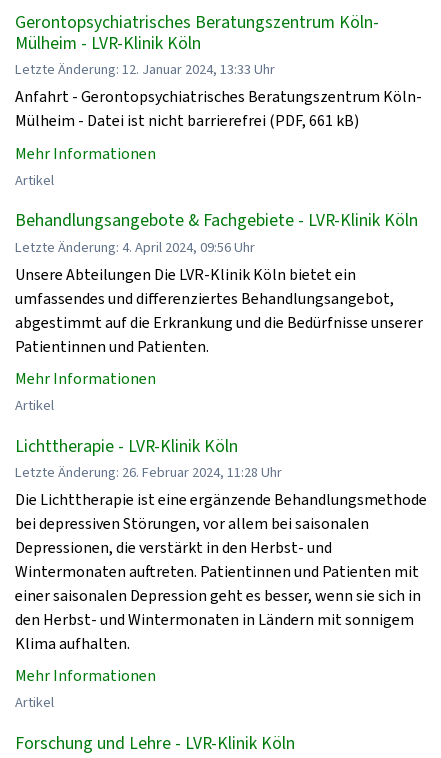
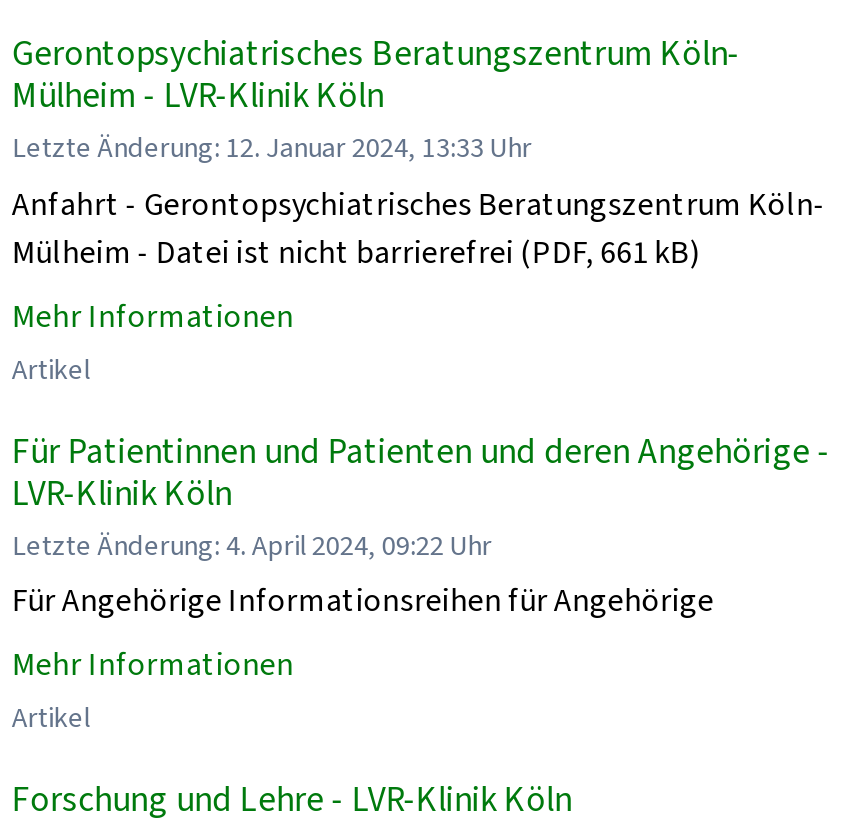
[15,208,427,654] Behandlungsangebote & Fachgebiete - LVR-Klinik Köln | Letzte Änderung: 4. April 2024, 09:56 Uhr | Unsere Abteilungen Die LVR-Klinik Köln bietet ein | umfassendes und differenziertes Behandlungsangebot, | abgestimmt auf die Erkrankung und die Bedürfnisse unserer | Patientinnen und Patienten. | Mehr Informationen | Artikel | Lichttherapie - LVR-Klinik Köln | Letzte Änderung: 26. Februar 2024, 11:28 Uhr | Die Lichttherapie ist eine ergänzende Behandlungsmethode | bei depressiven Störungen, vor allem bei saisonalen | Depressionen, die verstärkt in den Herbst- und | Wintermonaten auftreten. Patientinnen und Patienten mit | einer saisonalen Depression geht es besser, wenn sie sich in | den Herbst- und Wintermonaten in Ländern mit sonnigem | Klima aufhalten. -> [12,426,830,620] Für Patientinnen und Patienten und deren Angehörige - | LVR-Klinik Köln | Letzte Änderung: 4. April 2024, 09:22 Uhr | Für Angehörige Informationsreihen für Angehörige

